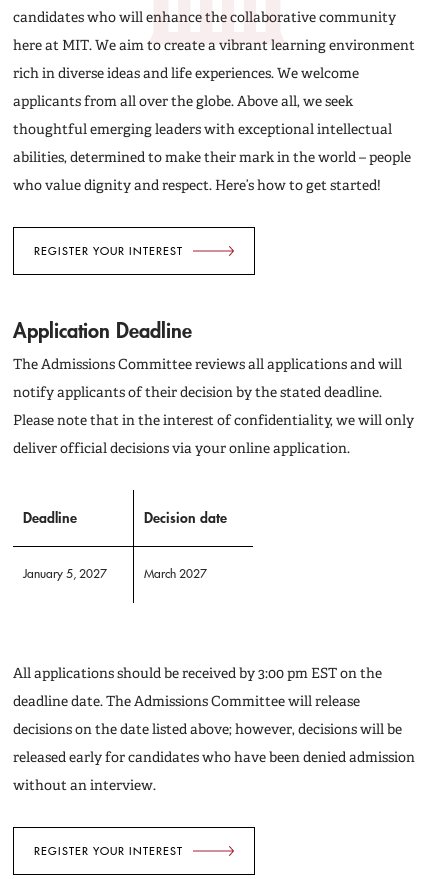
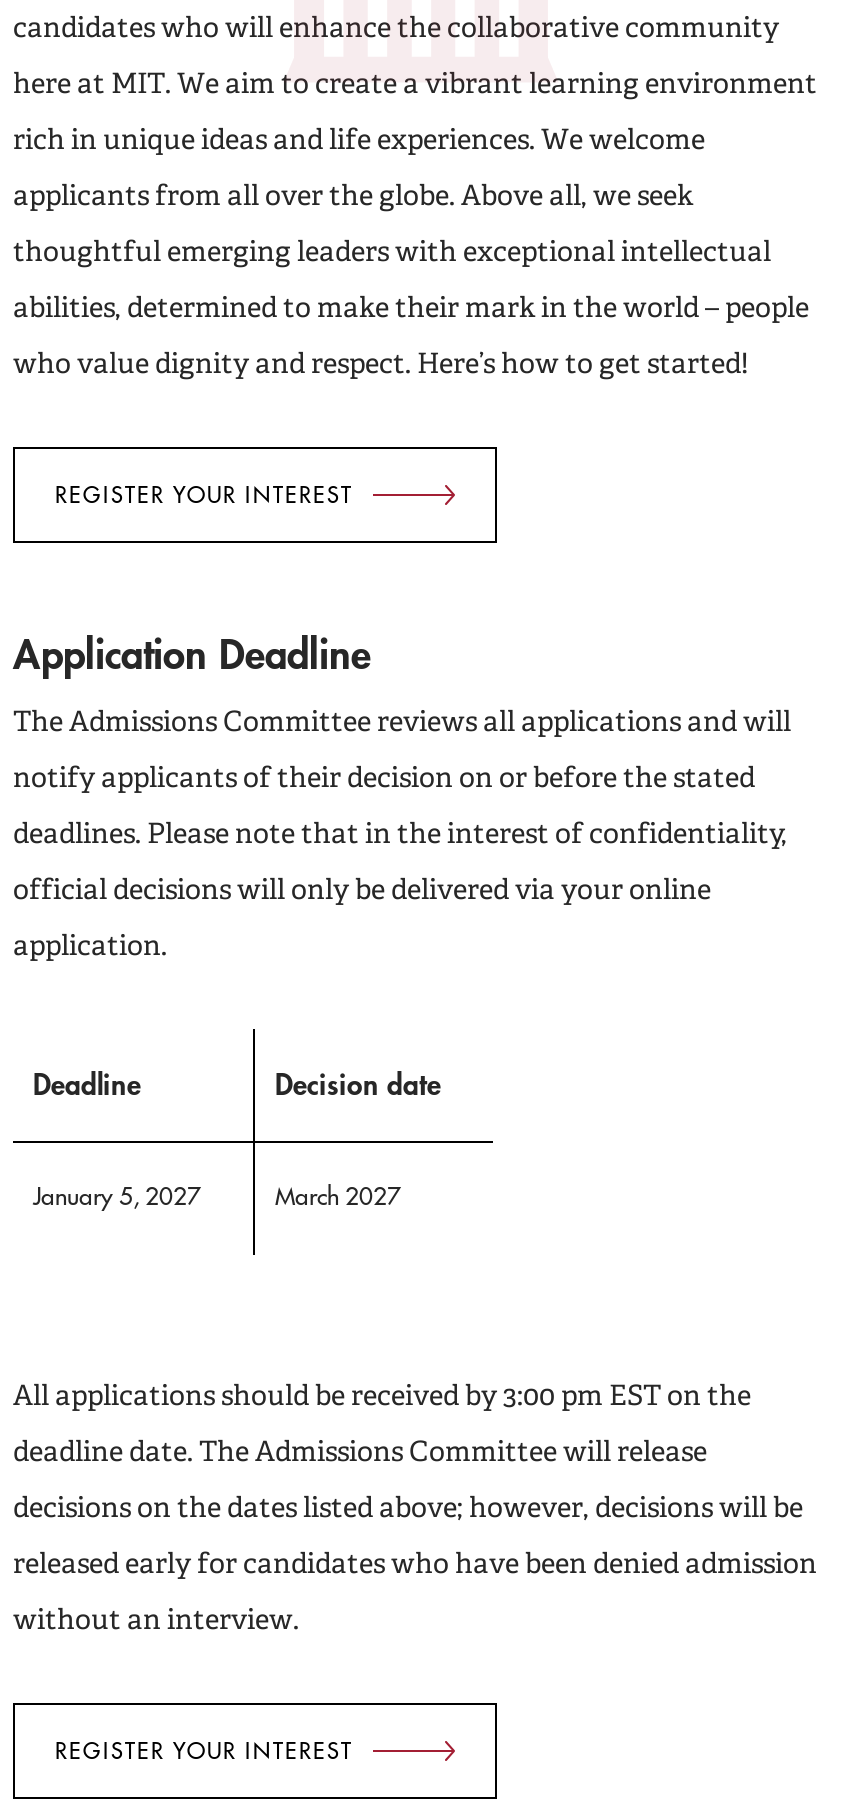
[13,65,359,81] rich in diverse ideas and life experiences. We welcome -> [13,123,705,155] rich in unique ideas and life experiences. We welcome
[13,384,414,456] notify applicants of their decision by the stated deadline. | Please note that in the interest of confidentiality, we will only | deliver official decisions via your online application. -> [13,761,787,961] notify applicants of their decision on or before the stated | deadlines. Please note that in the interest of confidentiality, | official decisions will only be delivered via your online | application.
[13,721,402,737] decisions on the date listed above; however, decisions will be -> [13,1491,803,1523] decisions on the dates listed above; however, decisions will be

